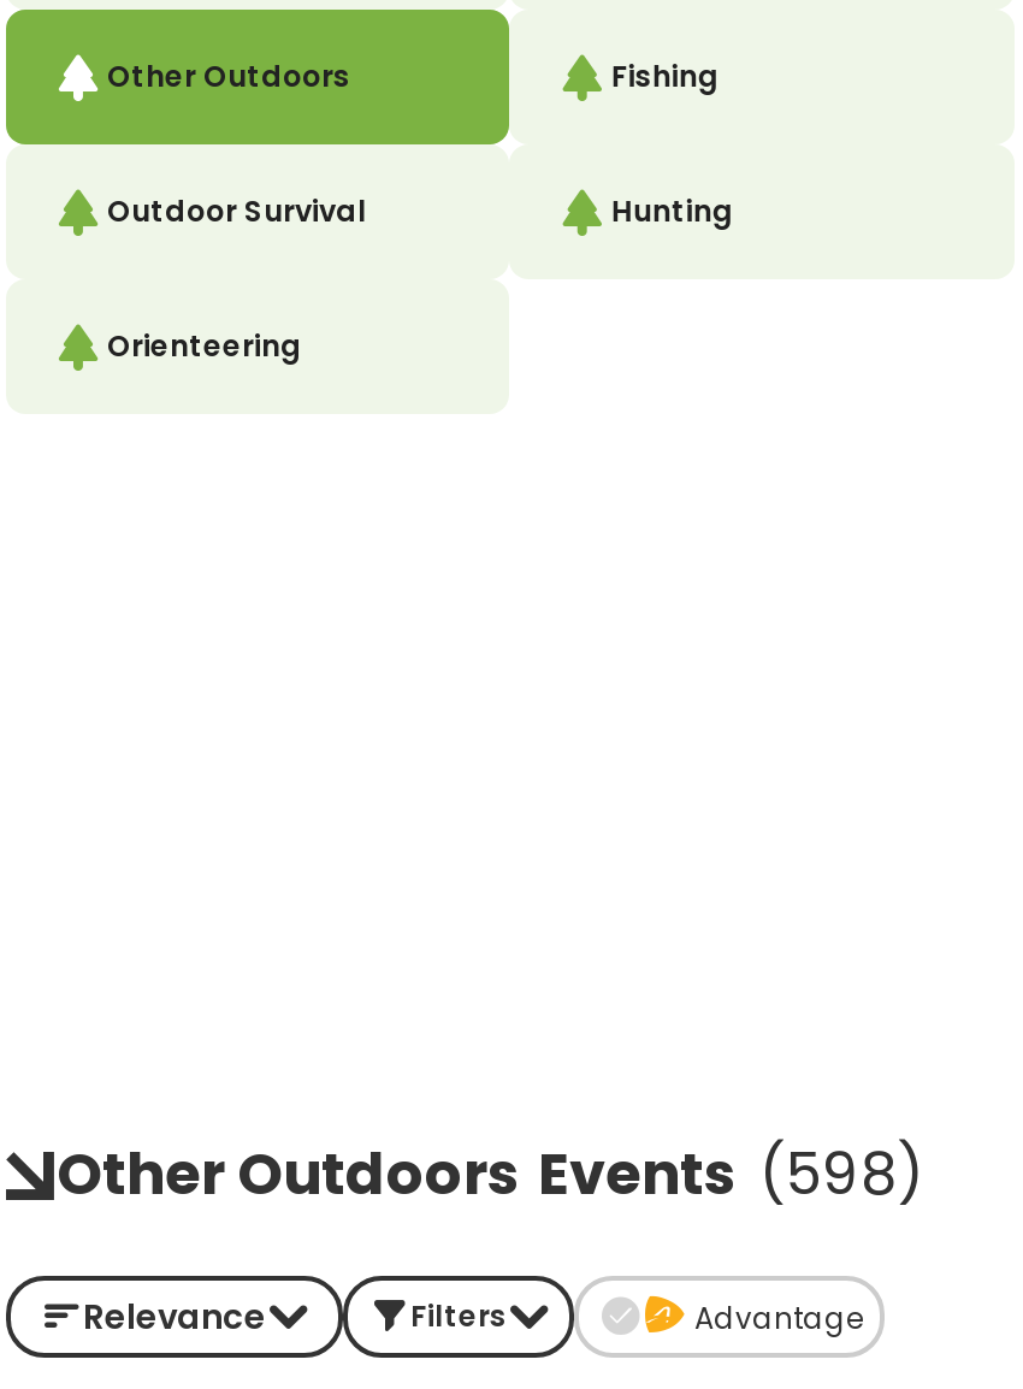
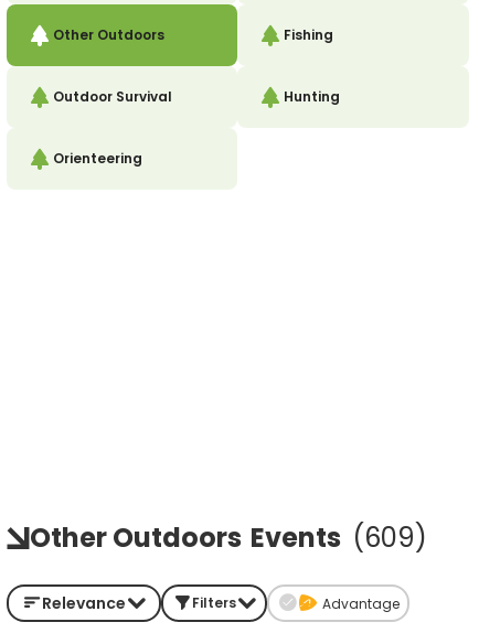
[57,1134,923,1213] Other Outdoors Events (598) -> [30,519,427,556] Other Outdoors Events (609)

